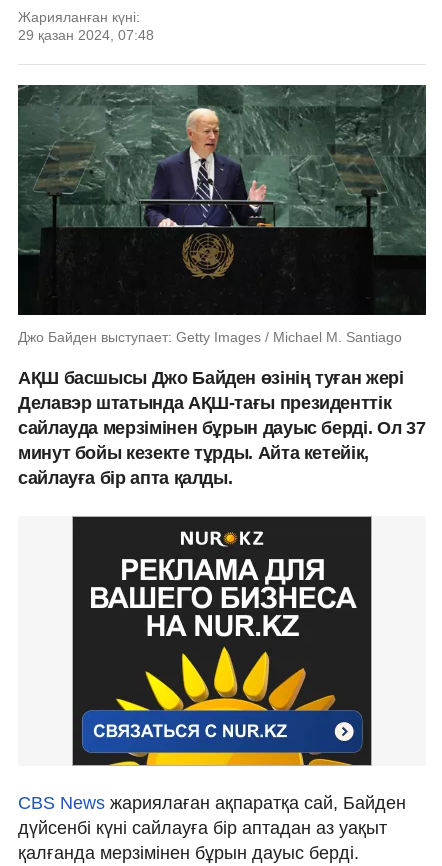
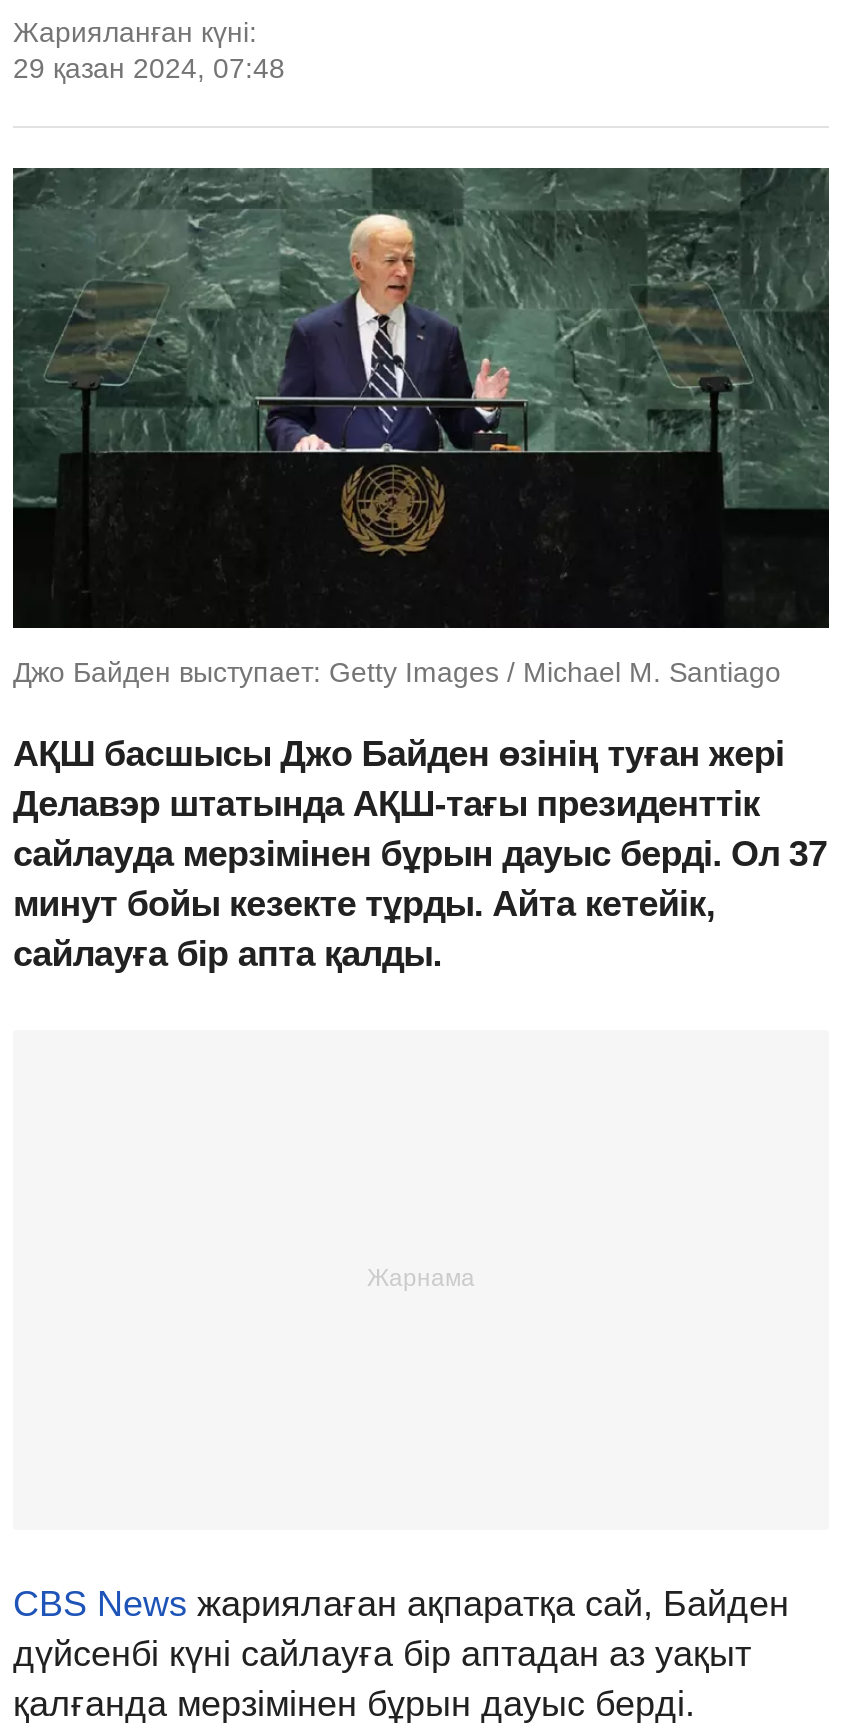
[71,516,373,767] [image] -> none

